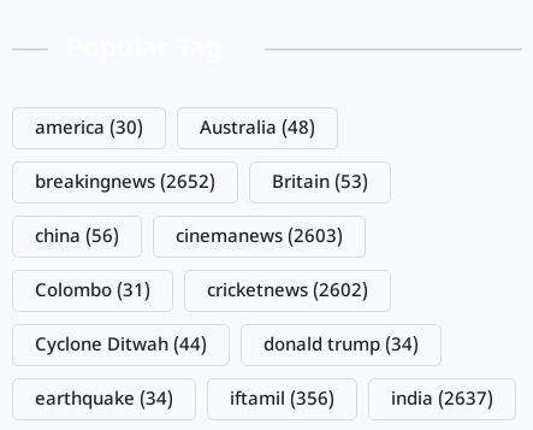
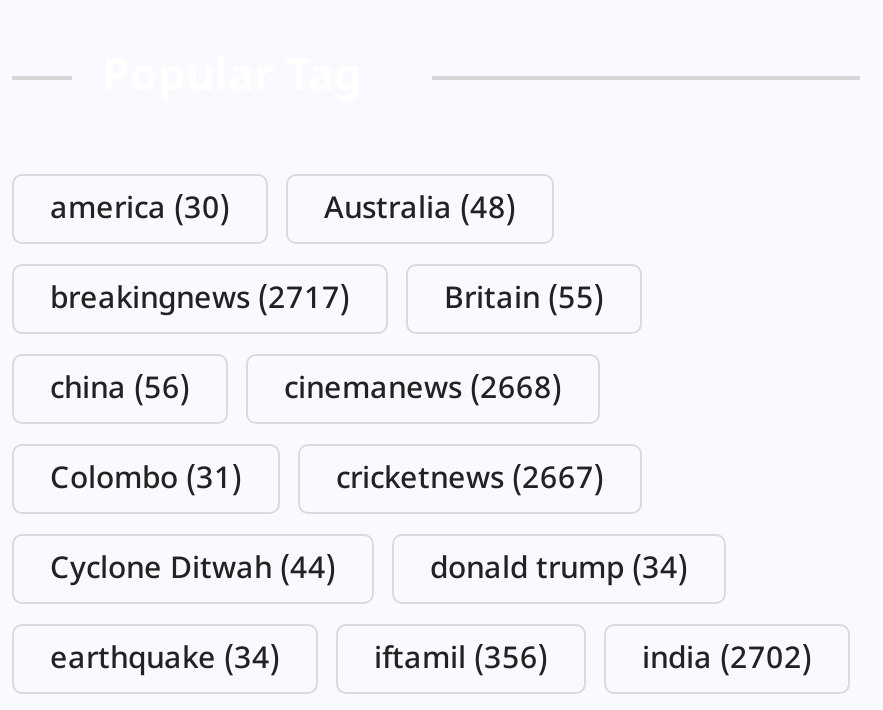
[35,172,215,195] breakingnews (2652) -> [50,282,350,320] breakingnews (2717)
[272,172,368,195] Britain (53) -> [444,282,604,320] Britain (55)
[176,226,343,249] cinemanews (2603) -> [284,372,562,410] cinemanews (2668)
[207,280,368,303] cricketnews (2602) -> [336,462,604,500] cricketnews (2667)
[391,389,493,412] india (2637) -> [642,642,812,680] india (2702)

